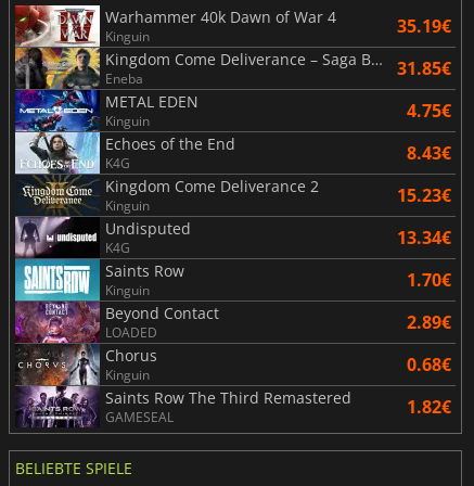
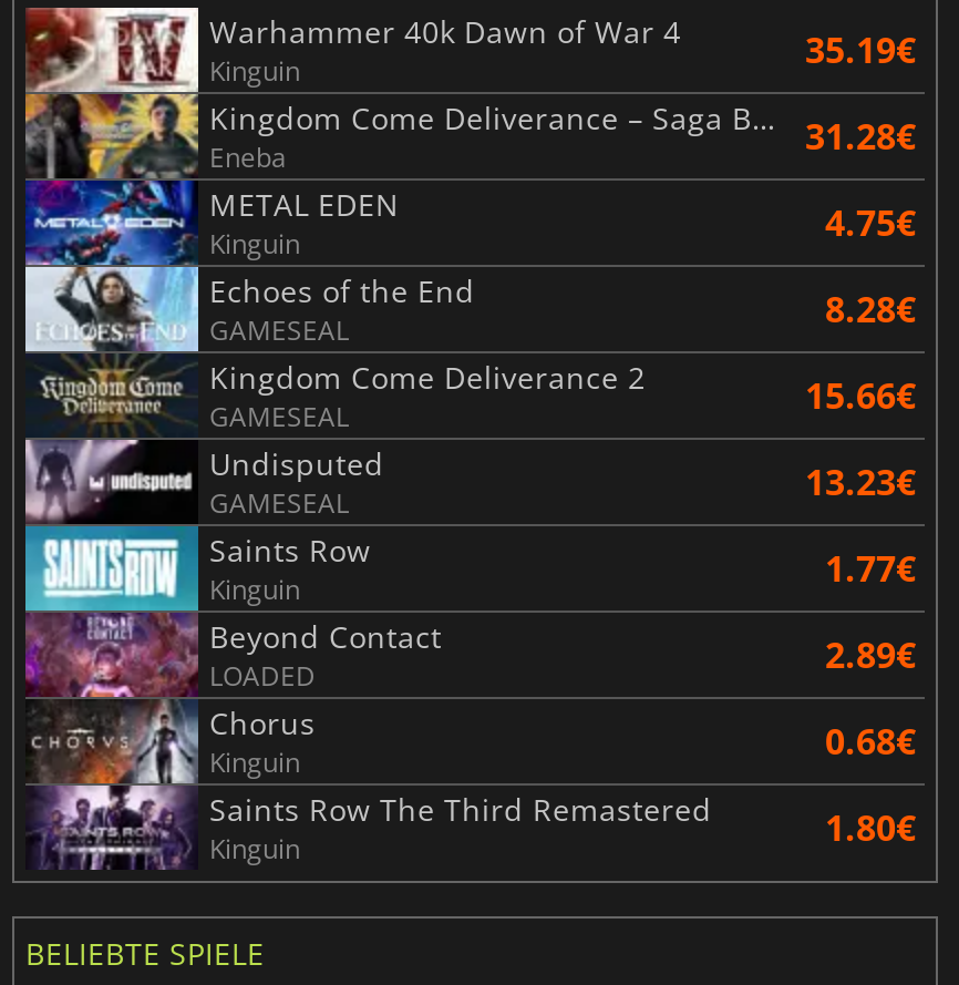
[397,56,451,80] 31.85€ -> [805,112,916,161] 31.28€
[105,141,451,172] K4G | 8.43€ -> [209,285,916,349] GAMESEAL | 8.28€
[105,183,451,215] Kinguin | 15.23€ -> [209,371,916,435] GAMESEAL | 15.66€
[105,226,451,257] K4G | 13.34€ -> [209,458,916,522] GAMESEAL | 13.23€
[407,268,451,292] 1.70€ -> [825,544,916,593] 1.77€
[105,395,451,426] GAMESEAL | 1.82€ -> [209,803,916,868] Kinguin | 1.80€

